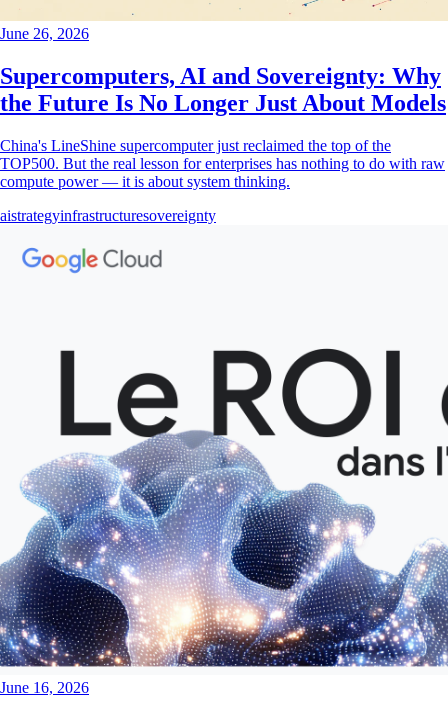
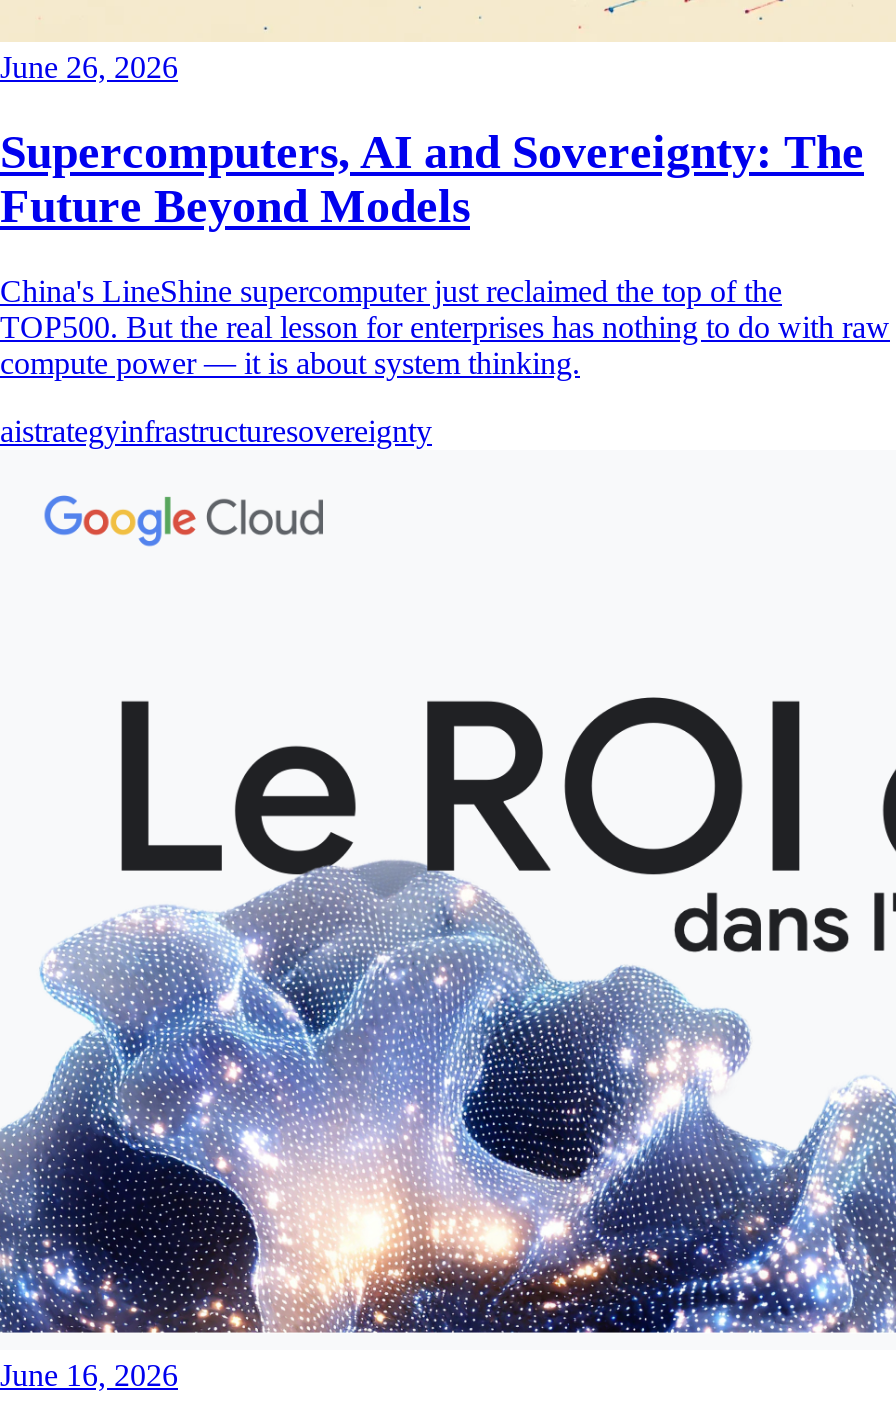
[0,63,446,116] Supercomputers, AI and Sovereignty: Why | the Future Is No Longer Just About Models -> [0,126,864,232] Supercomputers, AI and Sovereignty: The | Future Beyond Models

